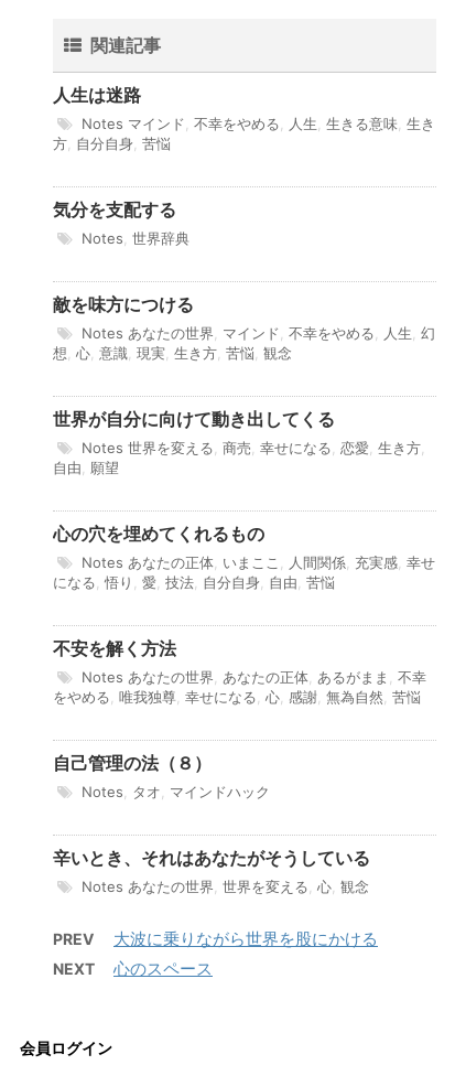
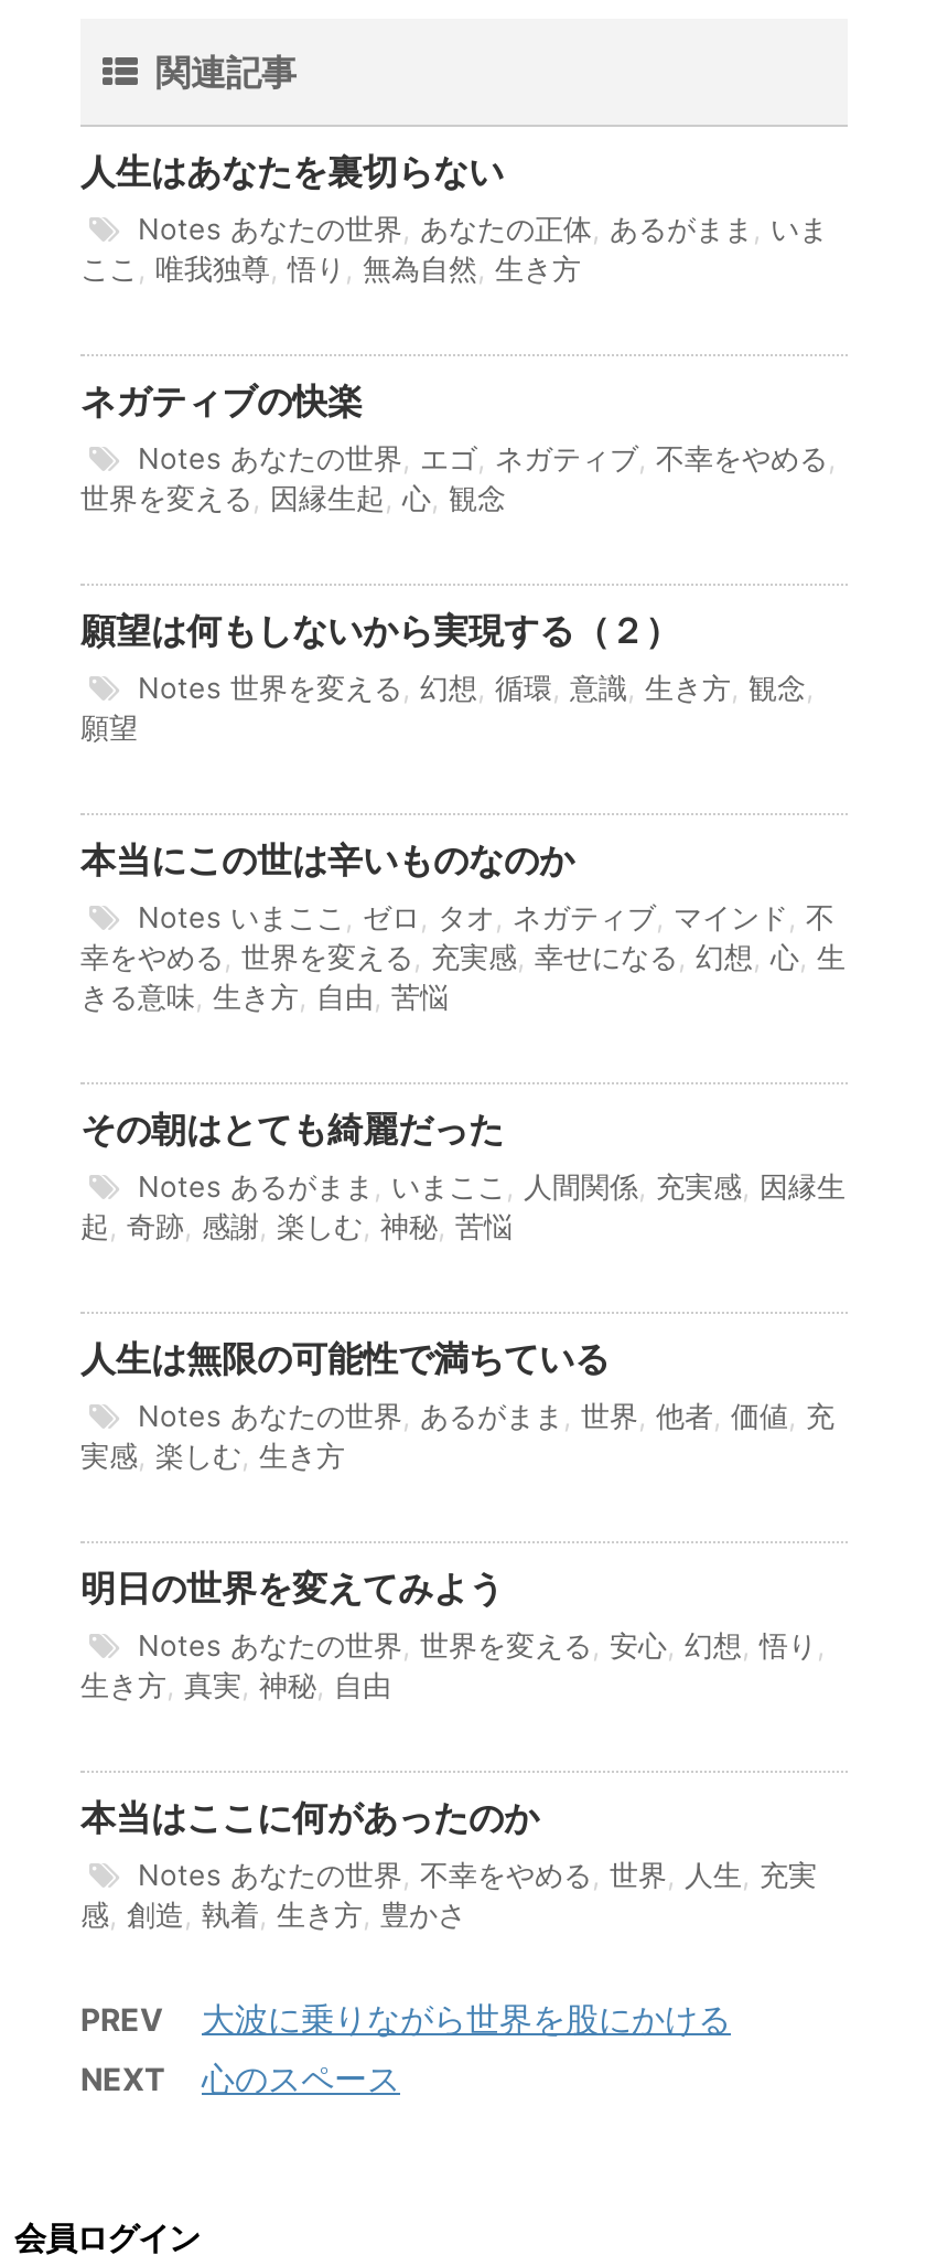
[53,84,435,152] 人生は迷路 | Notes マインド,不幸をやめる,人生,生きる意味,生き | 方,自分自身,苦悩 -> [80,149,828,286] 人生はあなたを裏切らない | Notes あなたの世界,あなたの正体,あるがまま,いま | ここ,唯我独尊,悟り,無為自然,生き方
[53,198,189,247] 気分を支配する | Notes,世界辞典 -> [80,378,837,515] ネガティブの快楽 | Notes あなたの世界,エゴ,ネガティブ,不幸をやめる, | 世界を変える,因縁生起,心,観念
[53,293,435,362] 敵を味方につける | Notes あなたの世界,マインド,不幸をやめる,人生,幻 | 想,心,意識,現実,生き方,苦悩,観念 -> [80,608,815,745] 願望は何もしないから実現する（２） | Notes 世界を変える,幻想,循環,意識,生き方,観念, | 願望
[53,408,425,476] 世界が自分に向けて動き出してくる | Notes 世界を変える,商売,幸せになる,恋愛,生き方, | 自由,願望 -> [80,837,846,1014] 本当にこの世は辛いものなのか | Notes いまここ,ゼロ,タオ,ネガティブ,マインド,不 | 幸をやめる,世界を変える,充実感,幸せになる,幻想,心,生 | きる意味,生き方,自由,苦悩
[53,523,435,591] 心の穴を埋めてくれるもの | Notes あなたの正体,いまここ,人間関係,充実感,幸せ | になる,悟り,愛,技法,自分自身,自由,苦悩 -> [80,1107,846,1243] その朝はとても綺麗だった | Notes あるがまま,いまここ,人間関係,充実感,因縁生 | 起,奇跡,感謝,楽しむ,神秘,苦悩
[53,637,426,706] 不安を解く方法 | Notes あなたの世界,あなたの正体,あるがまま,不幸 | をやめる,唯我独尊,幸せになる,心,感謝,無為自然,苦悩 -> [80,1336,834,1473] 人生は無限の可能性で満ちている | Notes あなたの世界,あるがまま,世界,他者,価値,充 | 実感,楽しむ,生き方
[53,752,270,800] 自己管理の法（８） | Notes,タオ,マインドハック -> [80,1565,826,1702] 明日の世界を変えてみよう | Notes あなたの世界,世界を変える,安心,幻想,悟り, | 生き方,真実,神秘,自由
[53,847,370,895] 辛いとき、それはあなたがそうしている | Notes あなたの世界,世界を変える,心,観念 -> [80,1795,817,1932] 本当はここに何があったのか | Notes あなたの世界,不幸をやめる,世界,人生,充実 | 感,創造,執着,生き方,豊かさ

